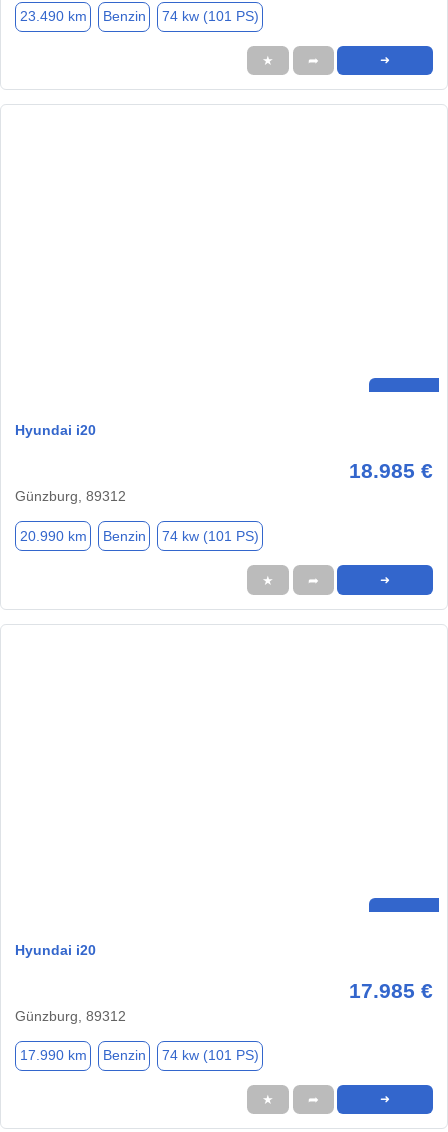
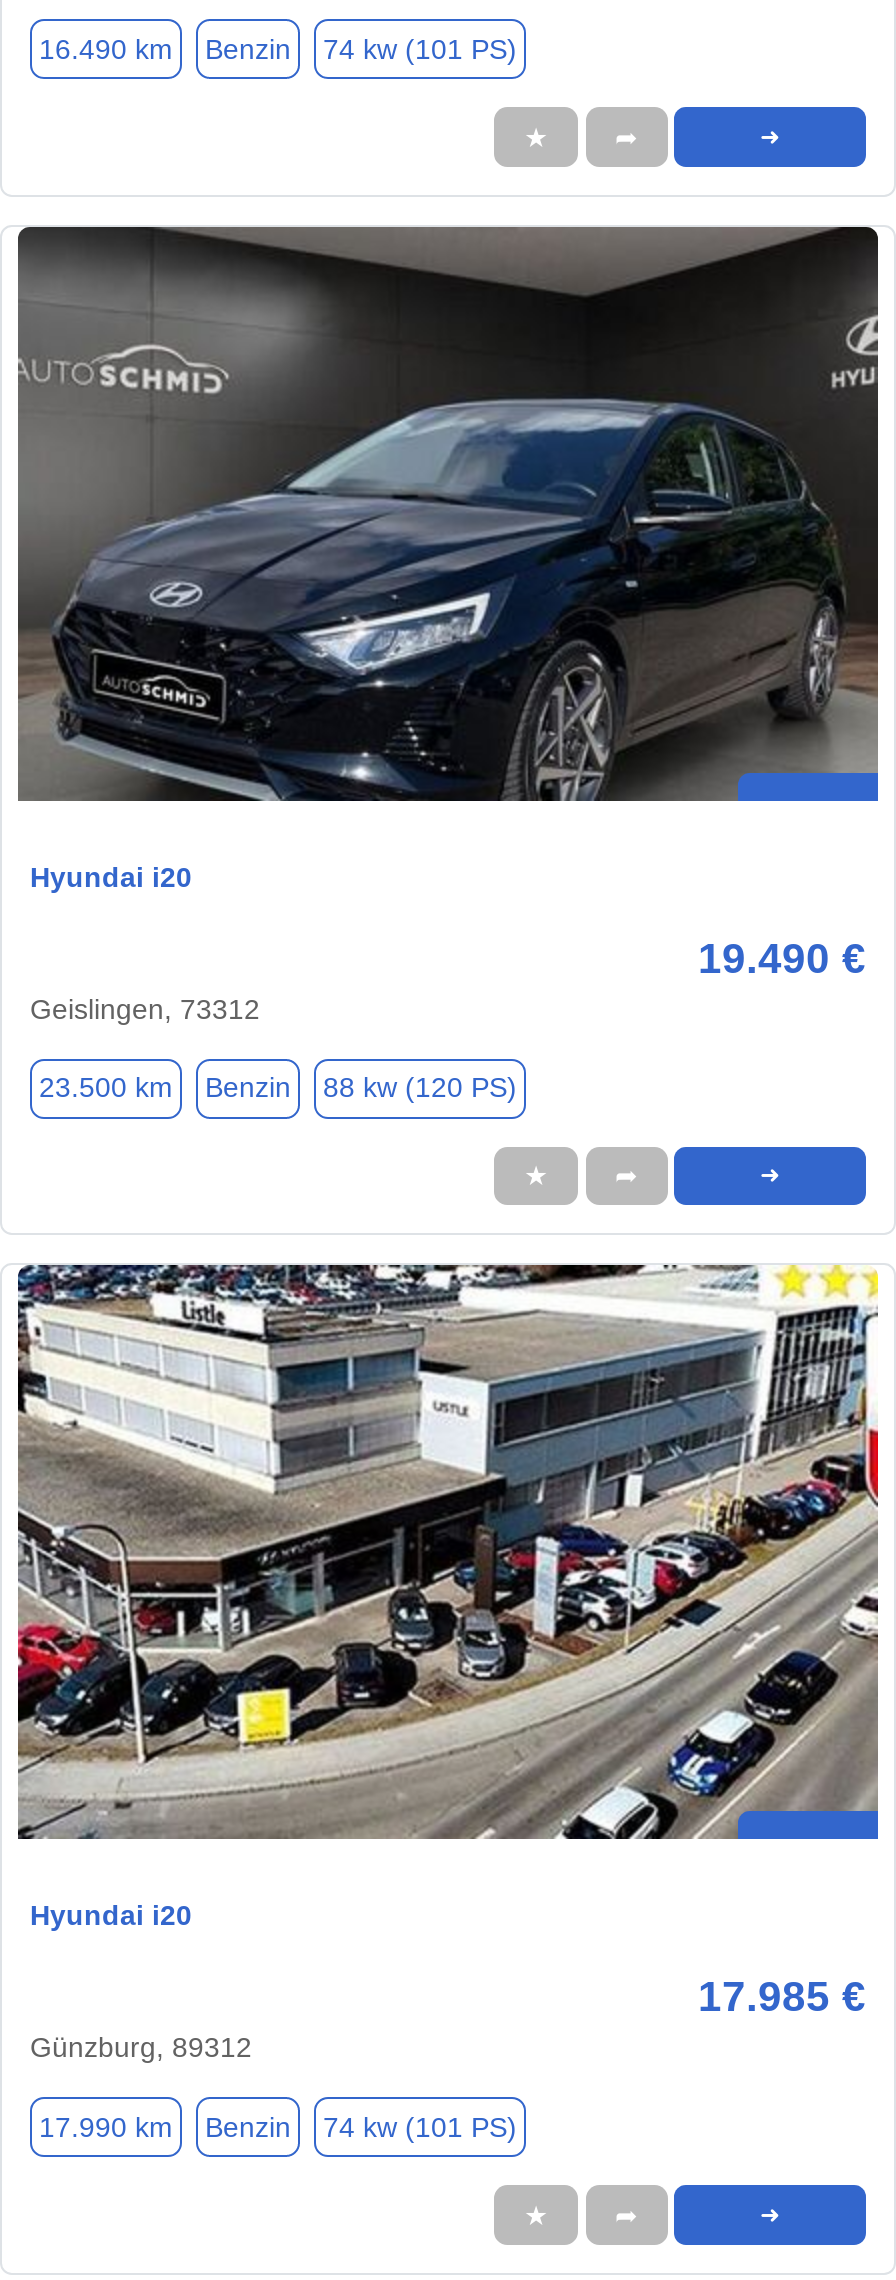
[19,8,258,24] 23.490 km Benzin 74 kw (101 PS) -> [39,33,517,65] 16.490 km Benzin 74 kw (101 PS)
none -> [16,224,880,804] [image]
[15,459,433,504] 18.985 € | Günzburg, 89312 -> [30,935,866,1025] 19.490 € | Geislingen, 73312
[19,528,86,544] 20.990 km -> [39,1072,173,1104] 23.500 km
[161,528,258,544] 74 kw (101 PS) -> [323,1072,517,1104] 88 kw (120 PS)
none -> [16,1262,880,1842] [image]

